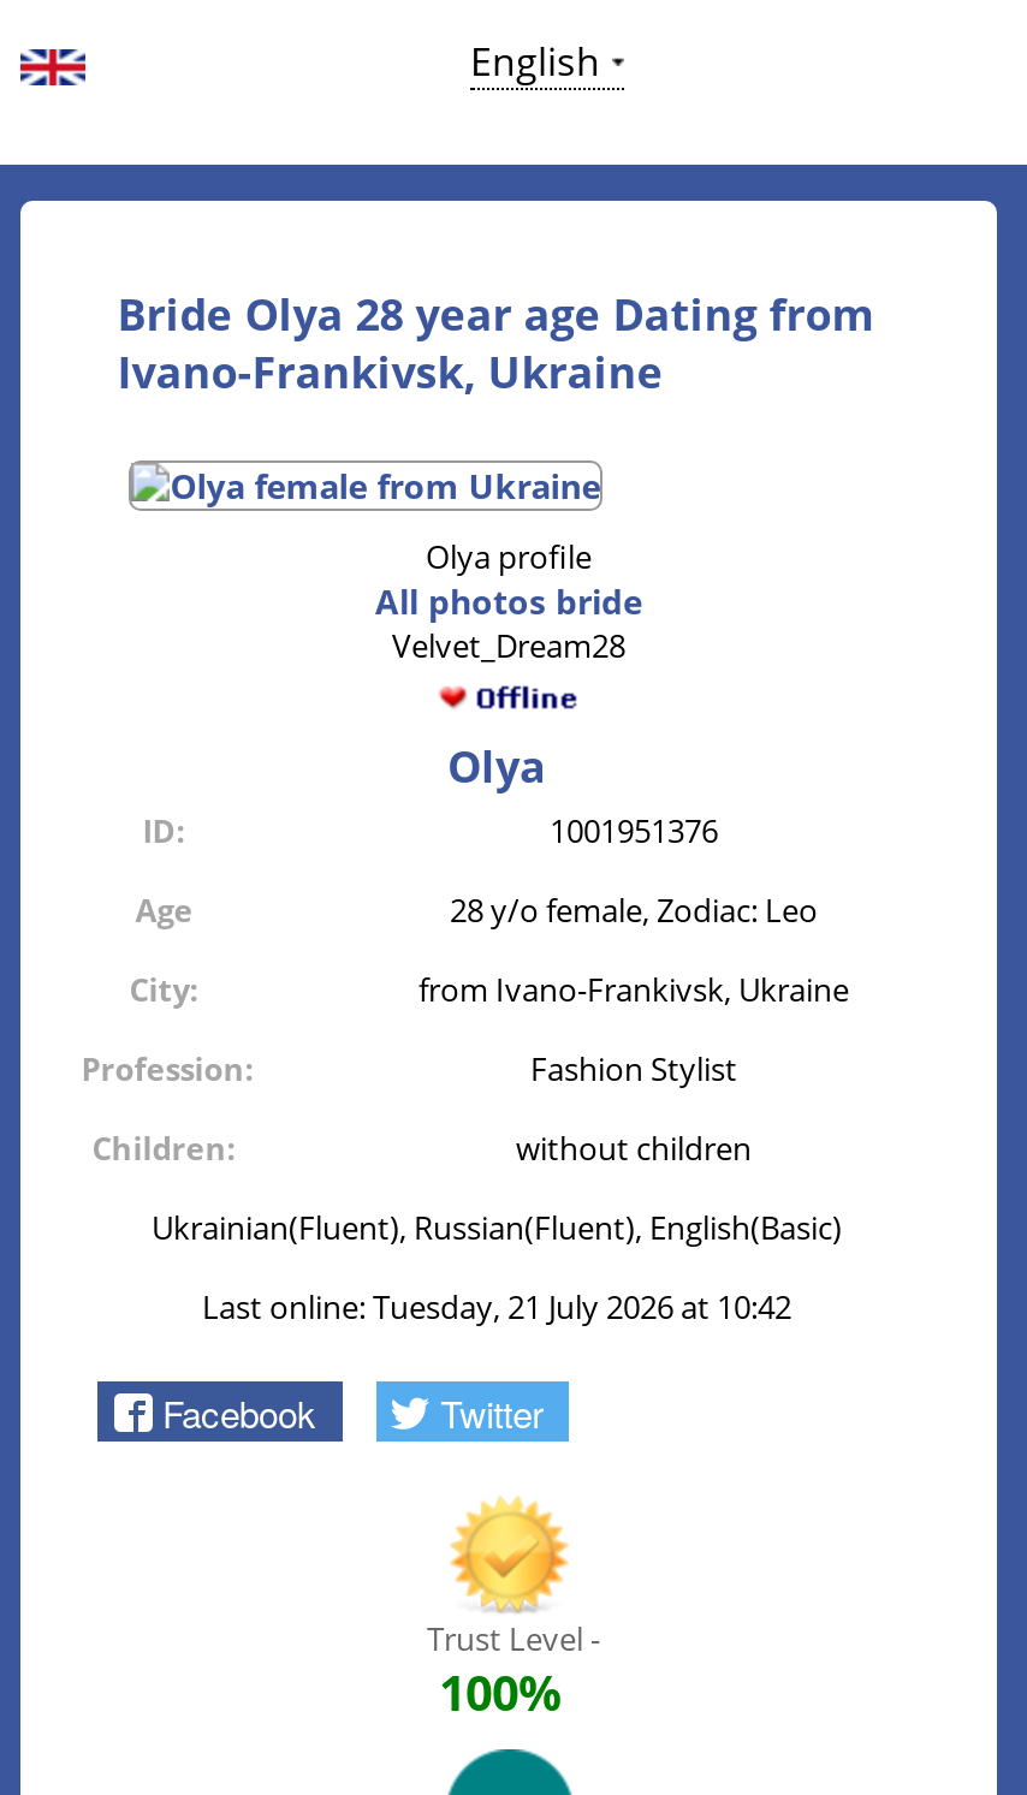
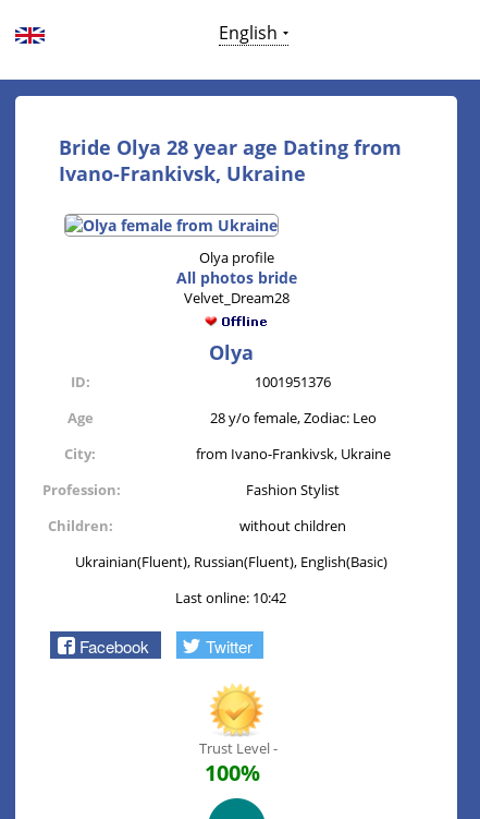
[202,1285,791,1329] Last online: Tuesday, 21 July 2026 at 10:42 -> [175,588,286,607] Last online: 10:42

